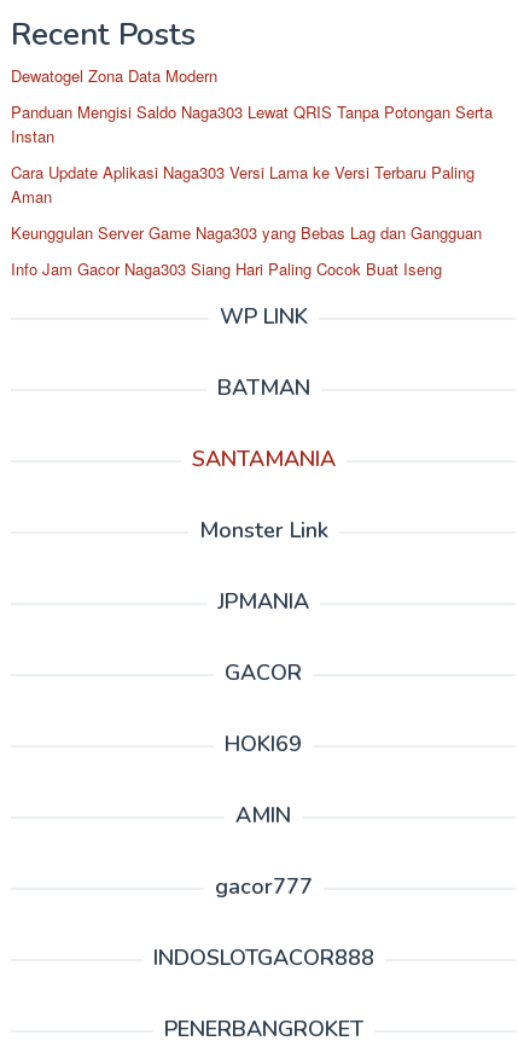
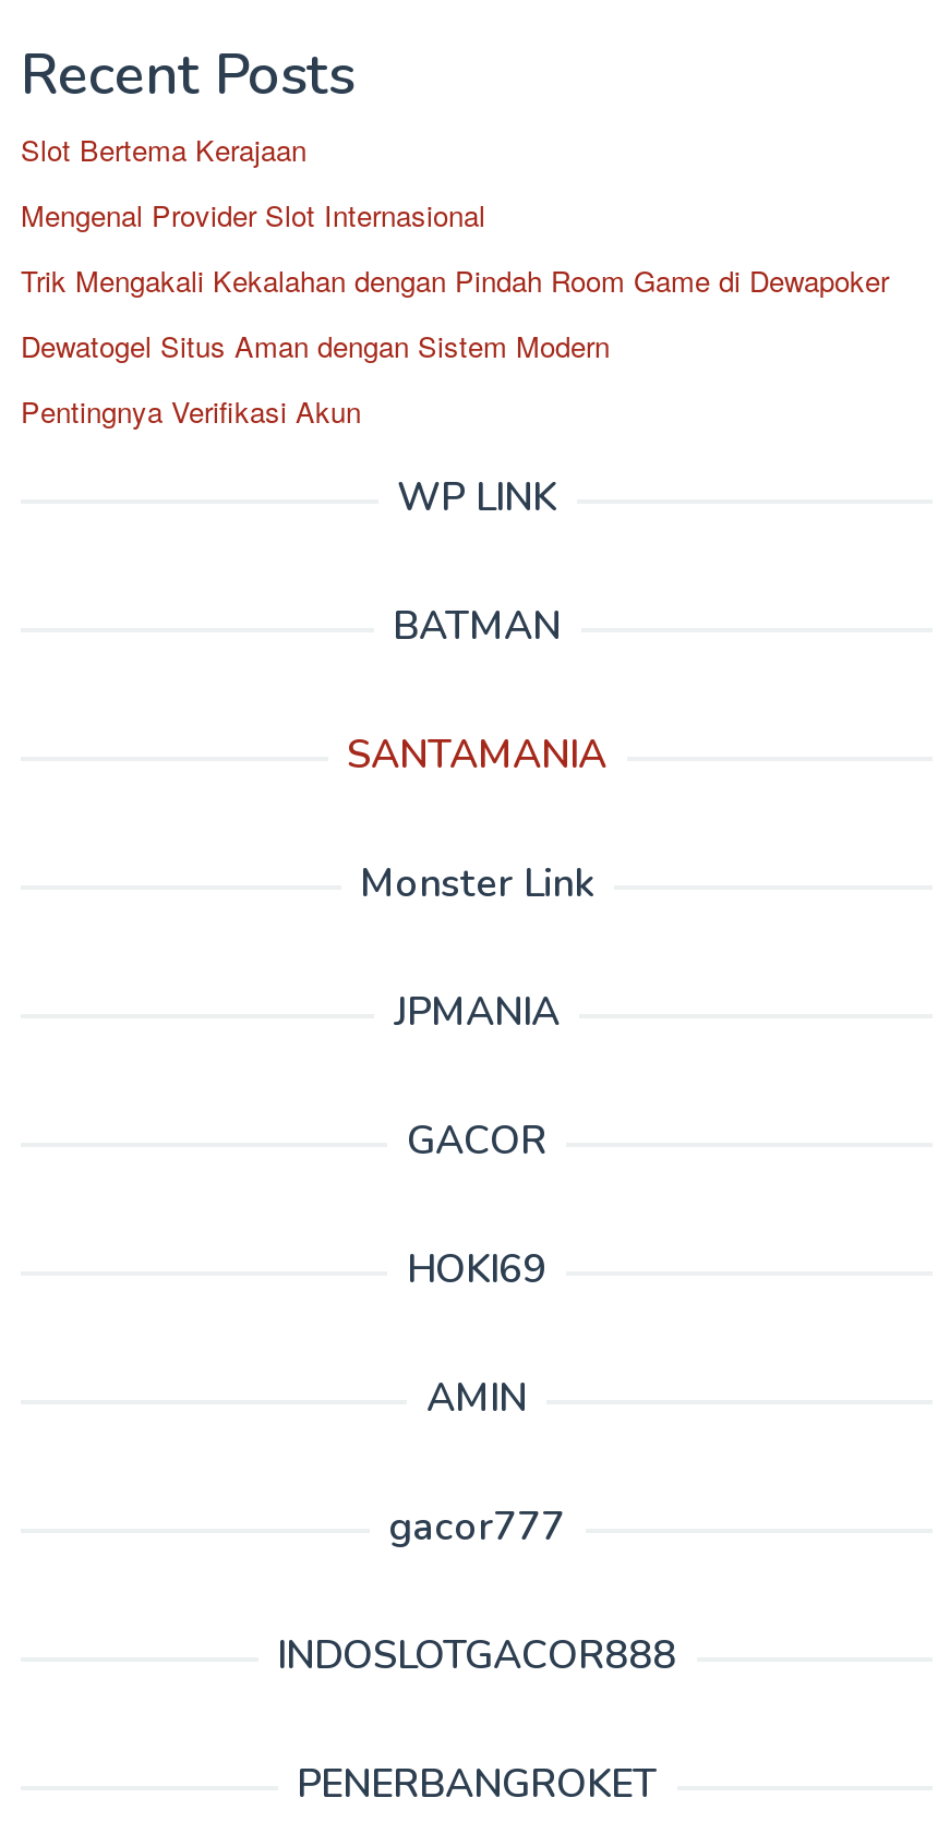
[11,64,217,87] Dewatogel Zona Data Modern -> [21,129,306,170] Slot Bertema Kerajaan
[11,100,493,147] Panduan Mengisi Saldo Naga303 Lewat QRIS Tanpa Potongan Serta | Instan -> [21,194,485,236] Mengenal Provider Slot Internasional
[11,161,475,208] Cara Update Aplikasi Naga303 Versi Lama ke Versi Terbaru Paling | Aman -> [21,260,889,301] Trik Mengakali Kekalahan dengan Pindah Room Game di Dewapoker
[11,221,482,244] Keunggulan Server Game Naga303 yang Bebas Lag dan Gangguan -> [21,325,610,366] Dewatogel Situs Aman dengan Sistem Modern
[11,257,442,280] Info Jam Gacor Naga303 Siang Hari Paling Cocok Buat Iseng -> [21,390,361,432] Pentingnya Verifikasi Akun

